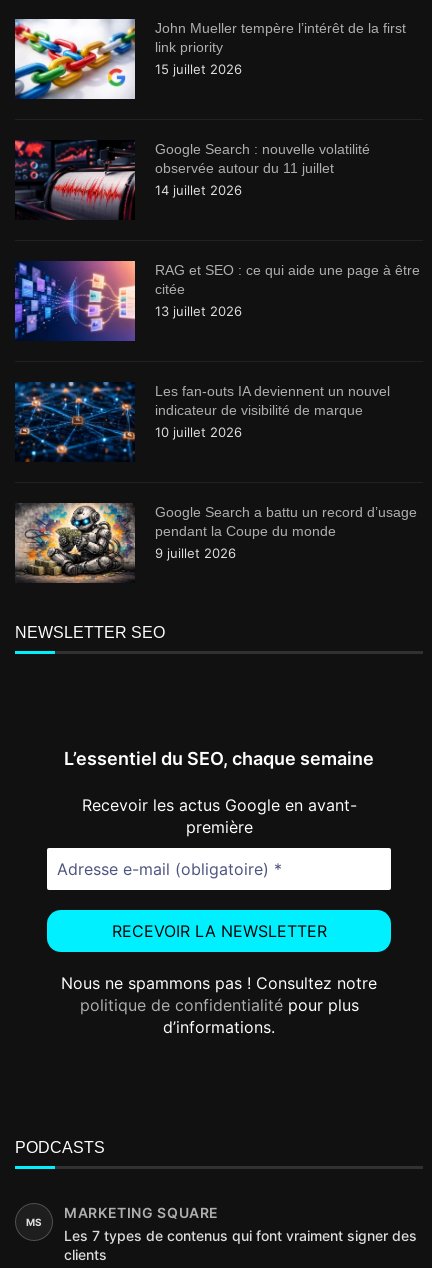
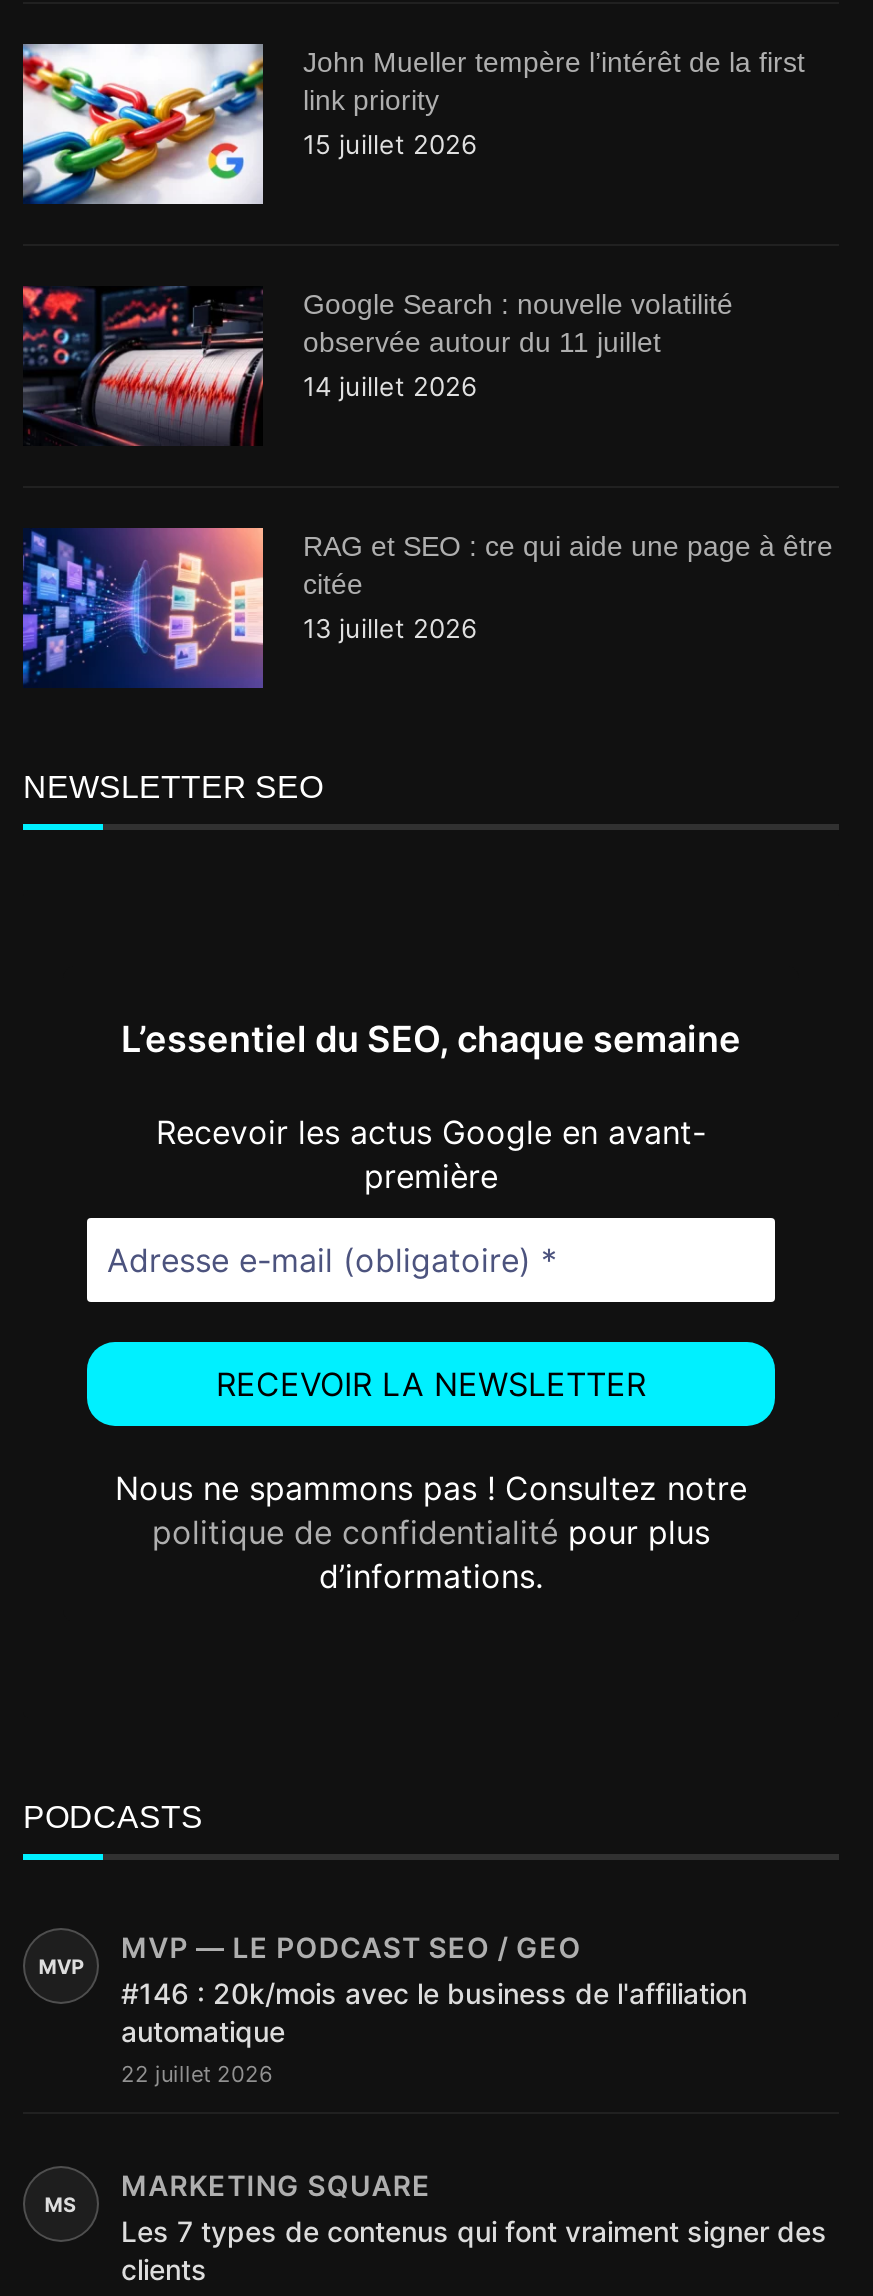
[15,381,390,463] [image] | Les fan-outs IA deviennent un nouvel | indicateur de visibilité de marque | 10 juillet 2026 -> none
[14,502,417,584] [image] | Google Search a battu un record d’usage | pendant la Coupe du monde | 9 juillet 2026 -> none
moved [15,624,377,1156] -> [23,769,747,1834]: NEWSLETTER SEO | L’essentiel du SEO, chaque semaine | Recevoir les actus Google en avant- | première | Nous ne spammons pas ! Consultez notre | politique de confidentialité pour plus | d’informations. | PODCASTS
none -> [38,1954,84,1978] MVP
none -> [121,1930,747,2088] MVP — LE PODCAST SEO / GEO | #146 : 20k/mois avec le business de l'affiliation | automatique | 22 juillet 2026

